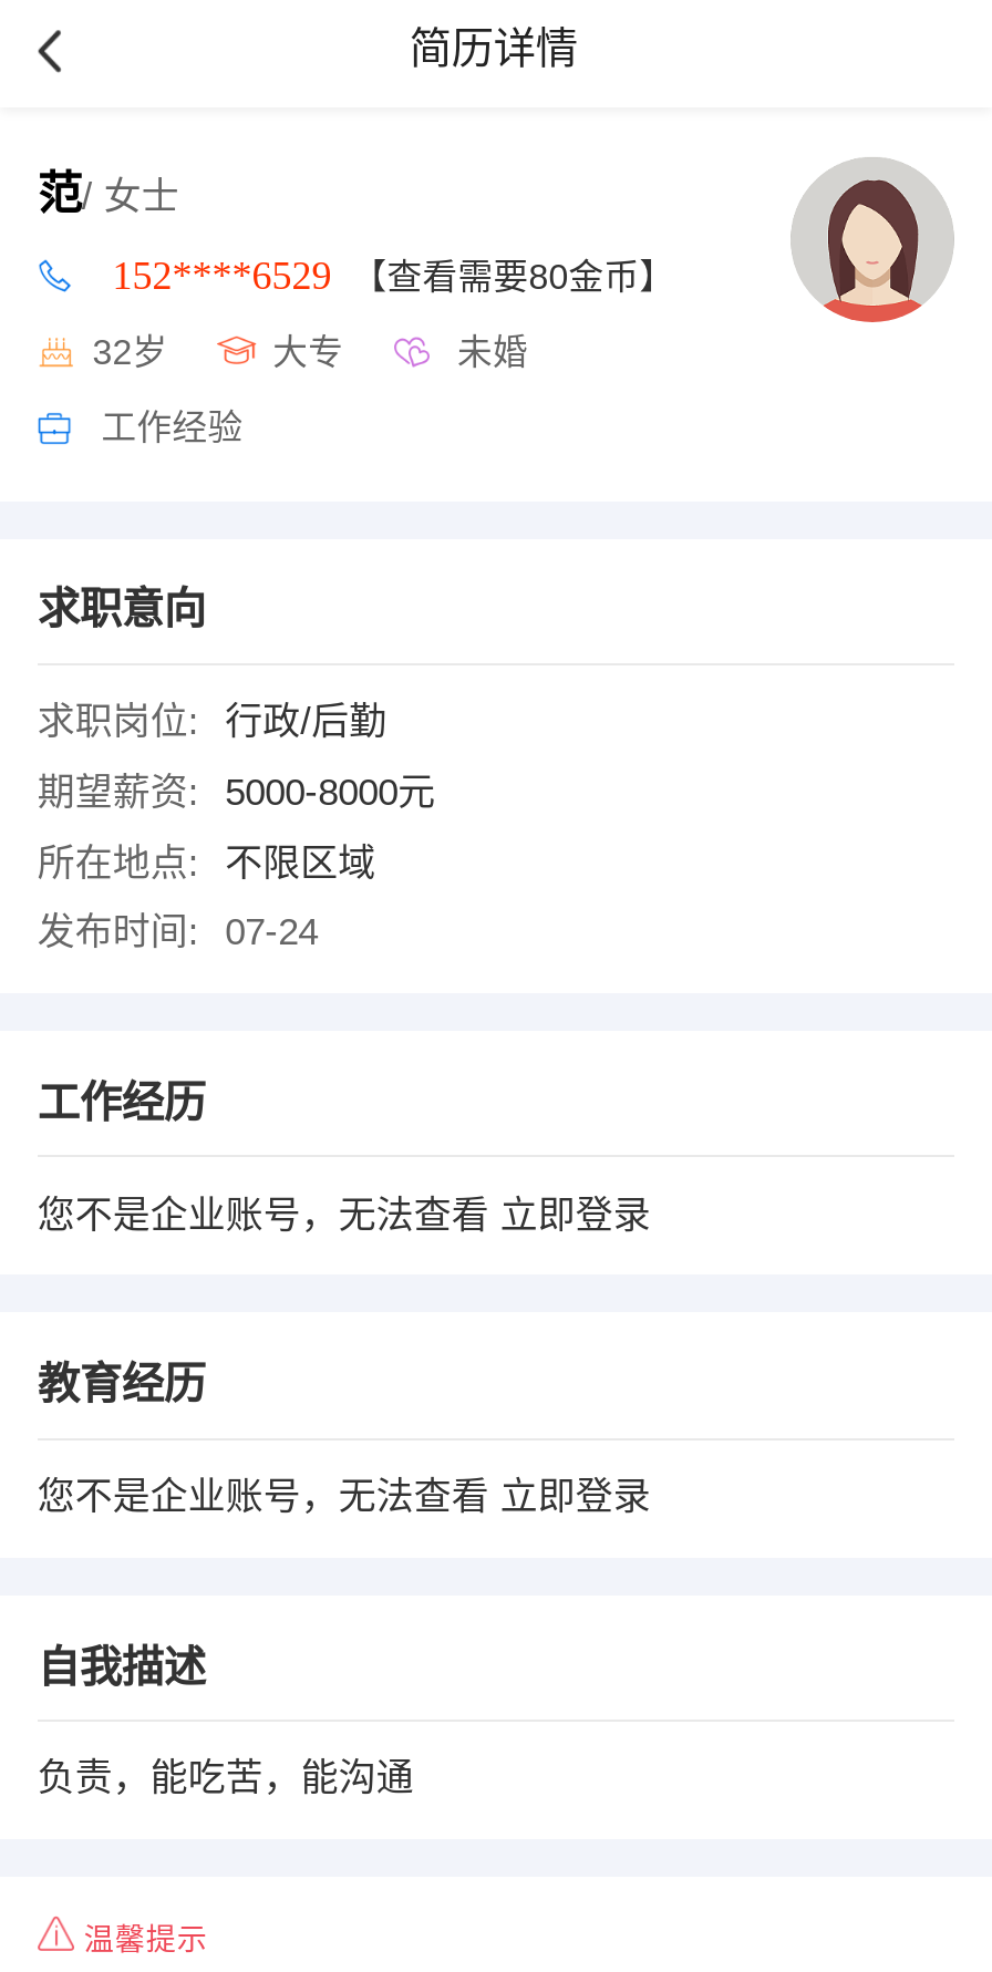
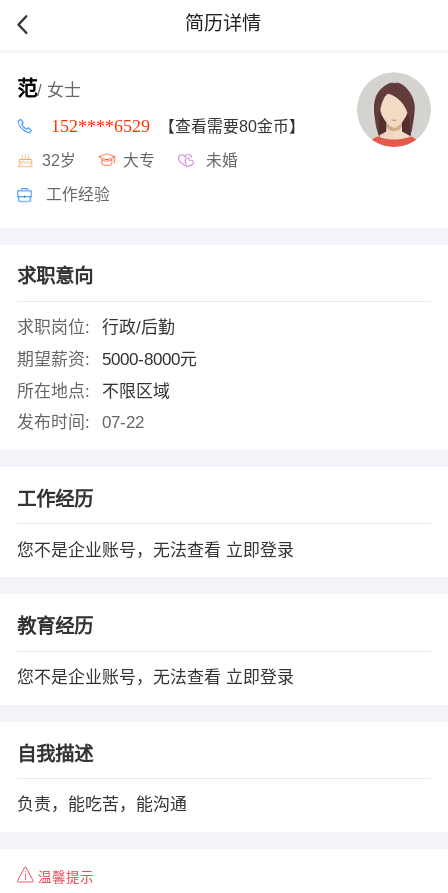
[37,912,318,954] 发布时间: 07-24 -> [17,413,144,432] 发布时间: 07-22

